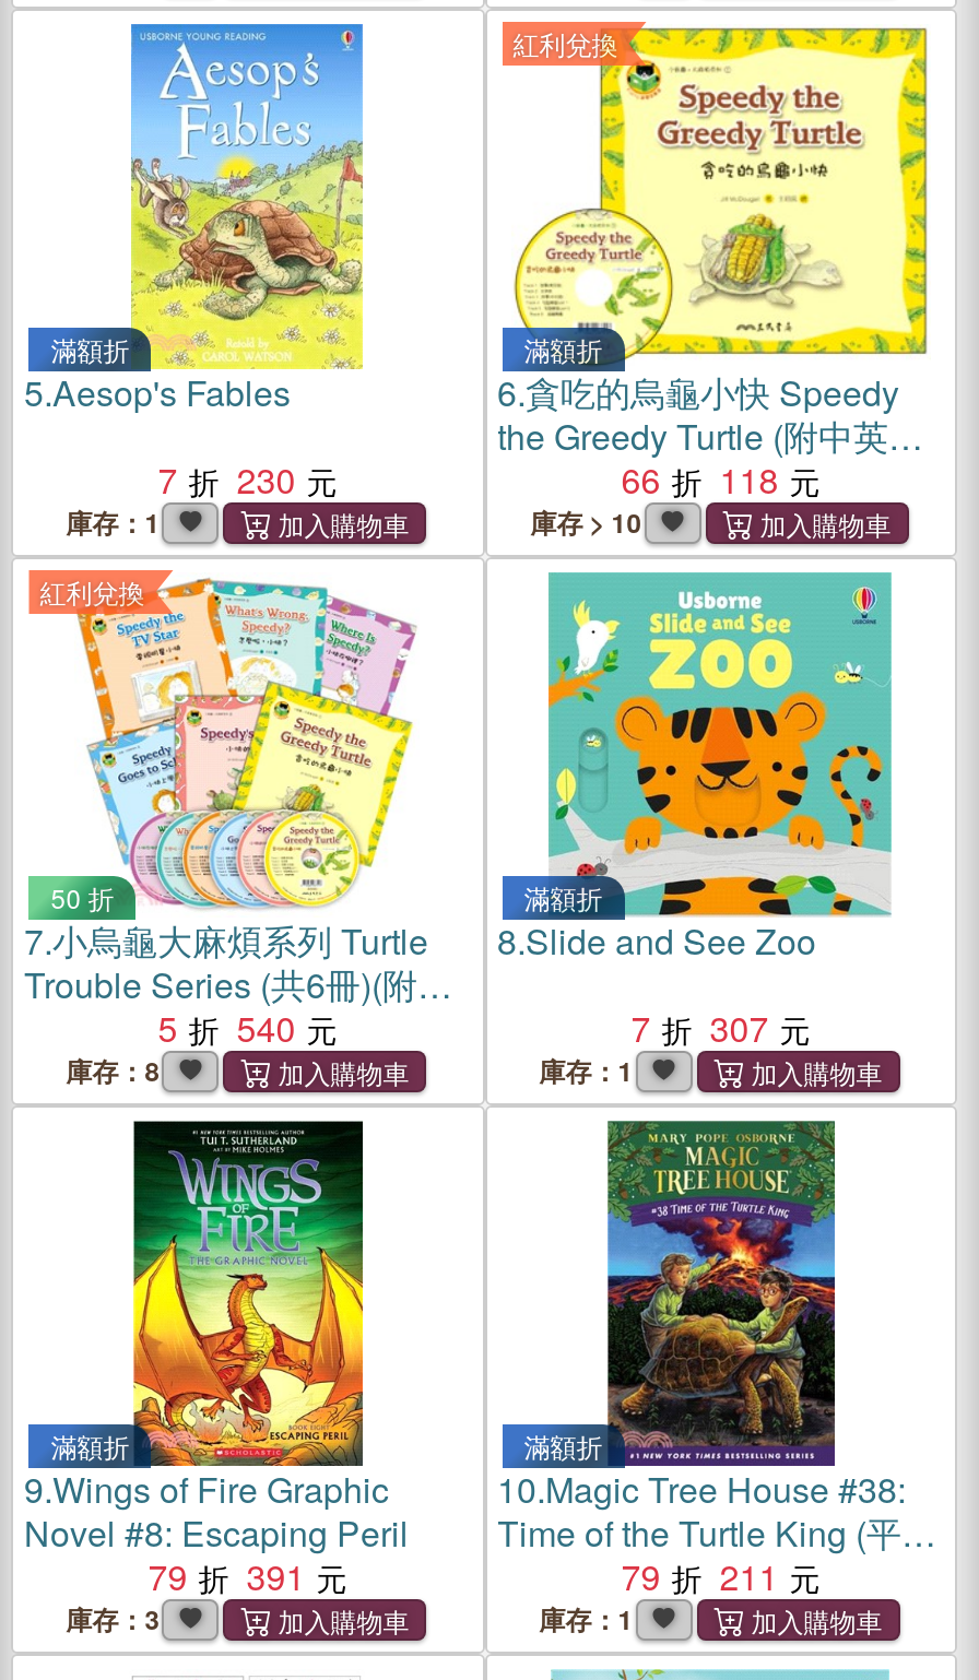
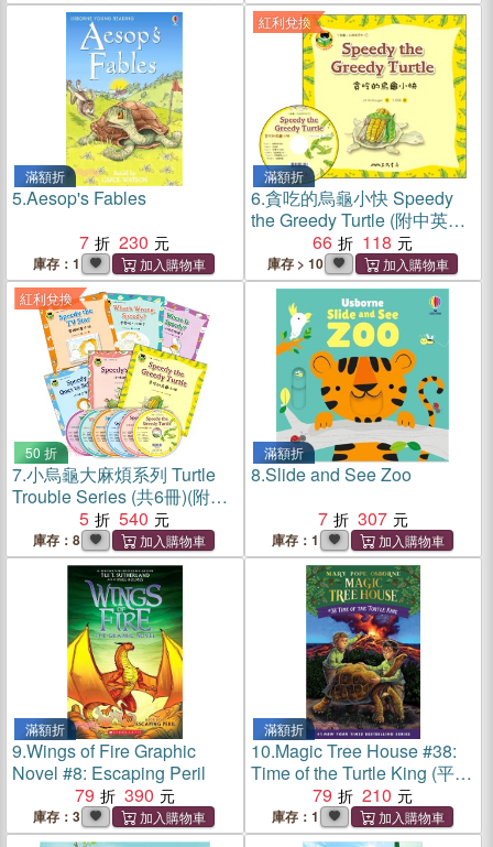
[148,1551,306,1601] 79 391 -> [75,782,154,807] 79 390
[719,1551,778,1601] 211 -> [362,782,392,807] 210

